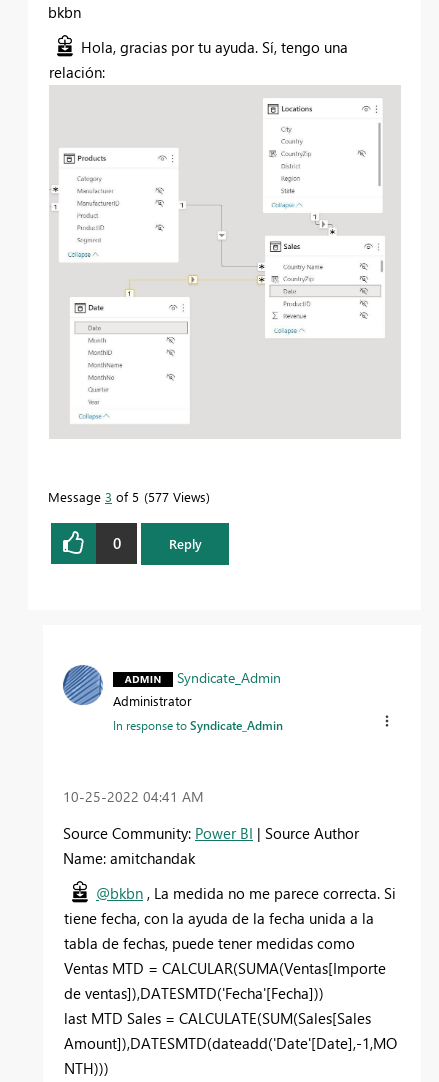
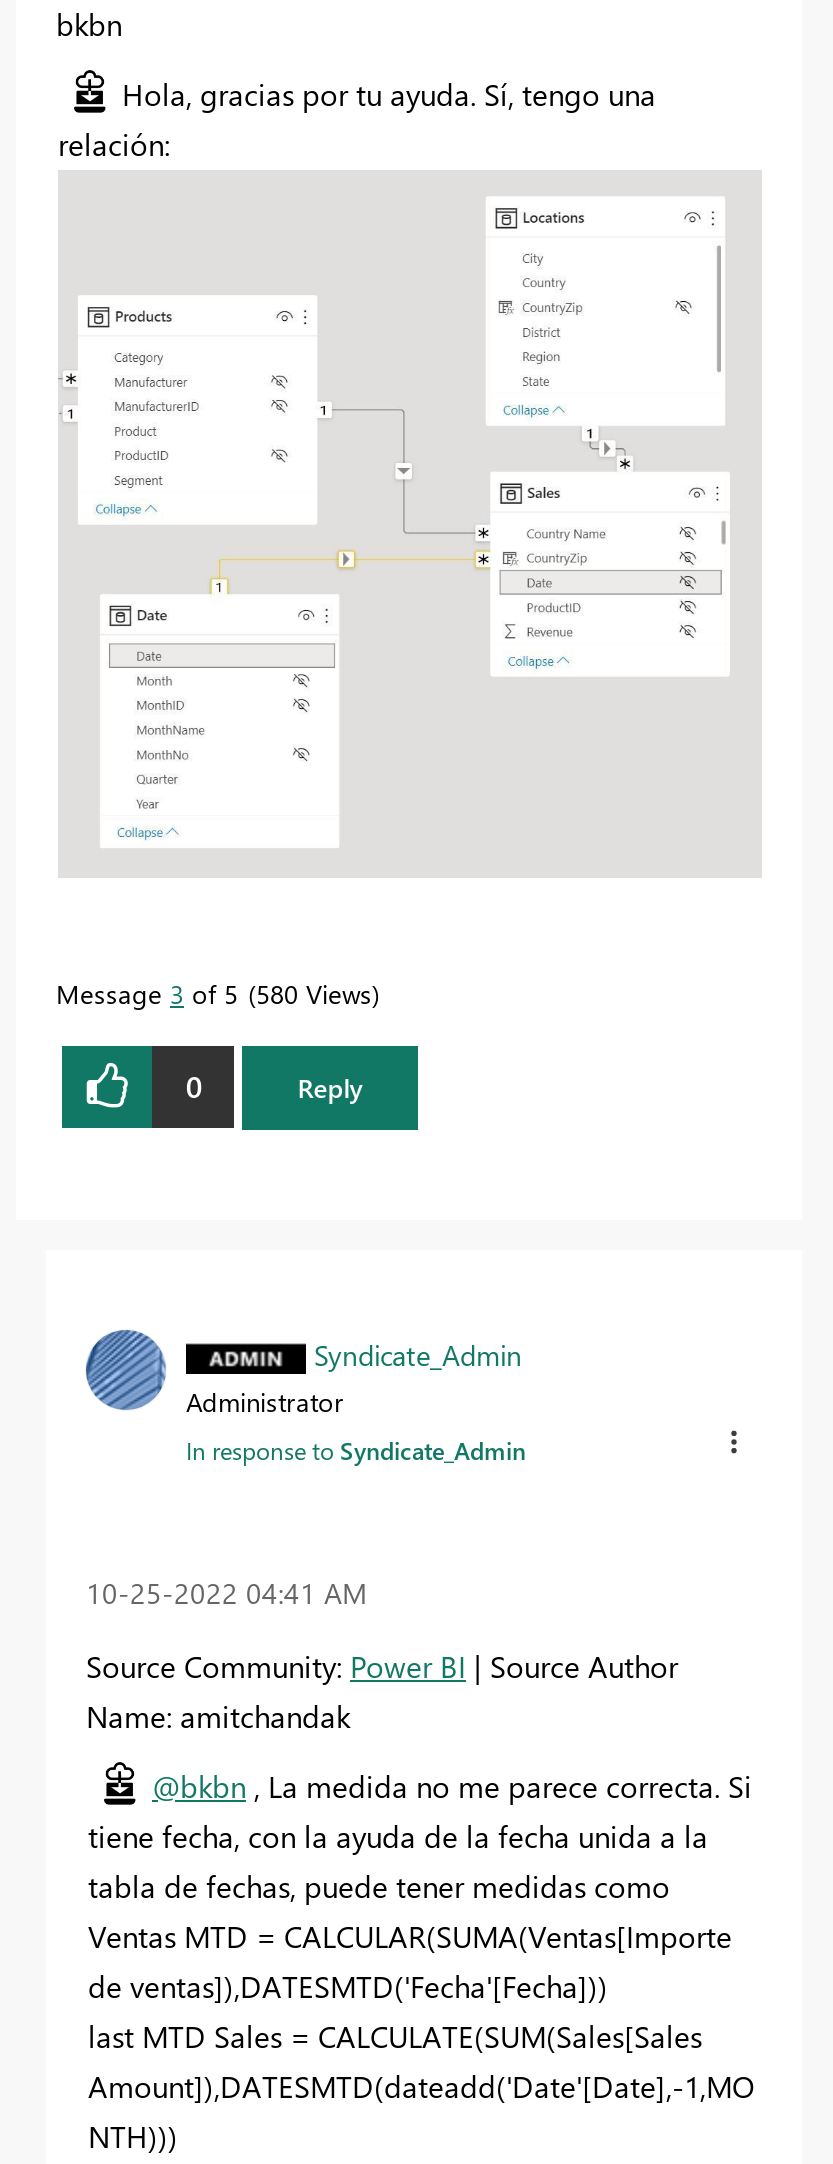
[48,488,206,505] Message 3 of 5 577 Views -> [56,976,372,1010] Message 3 of 5 580 Views

